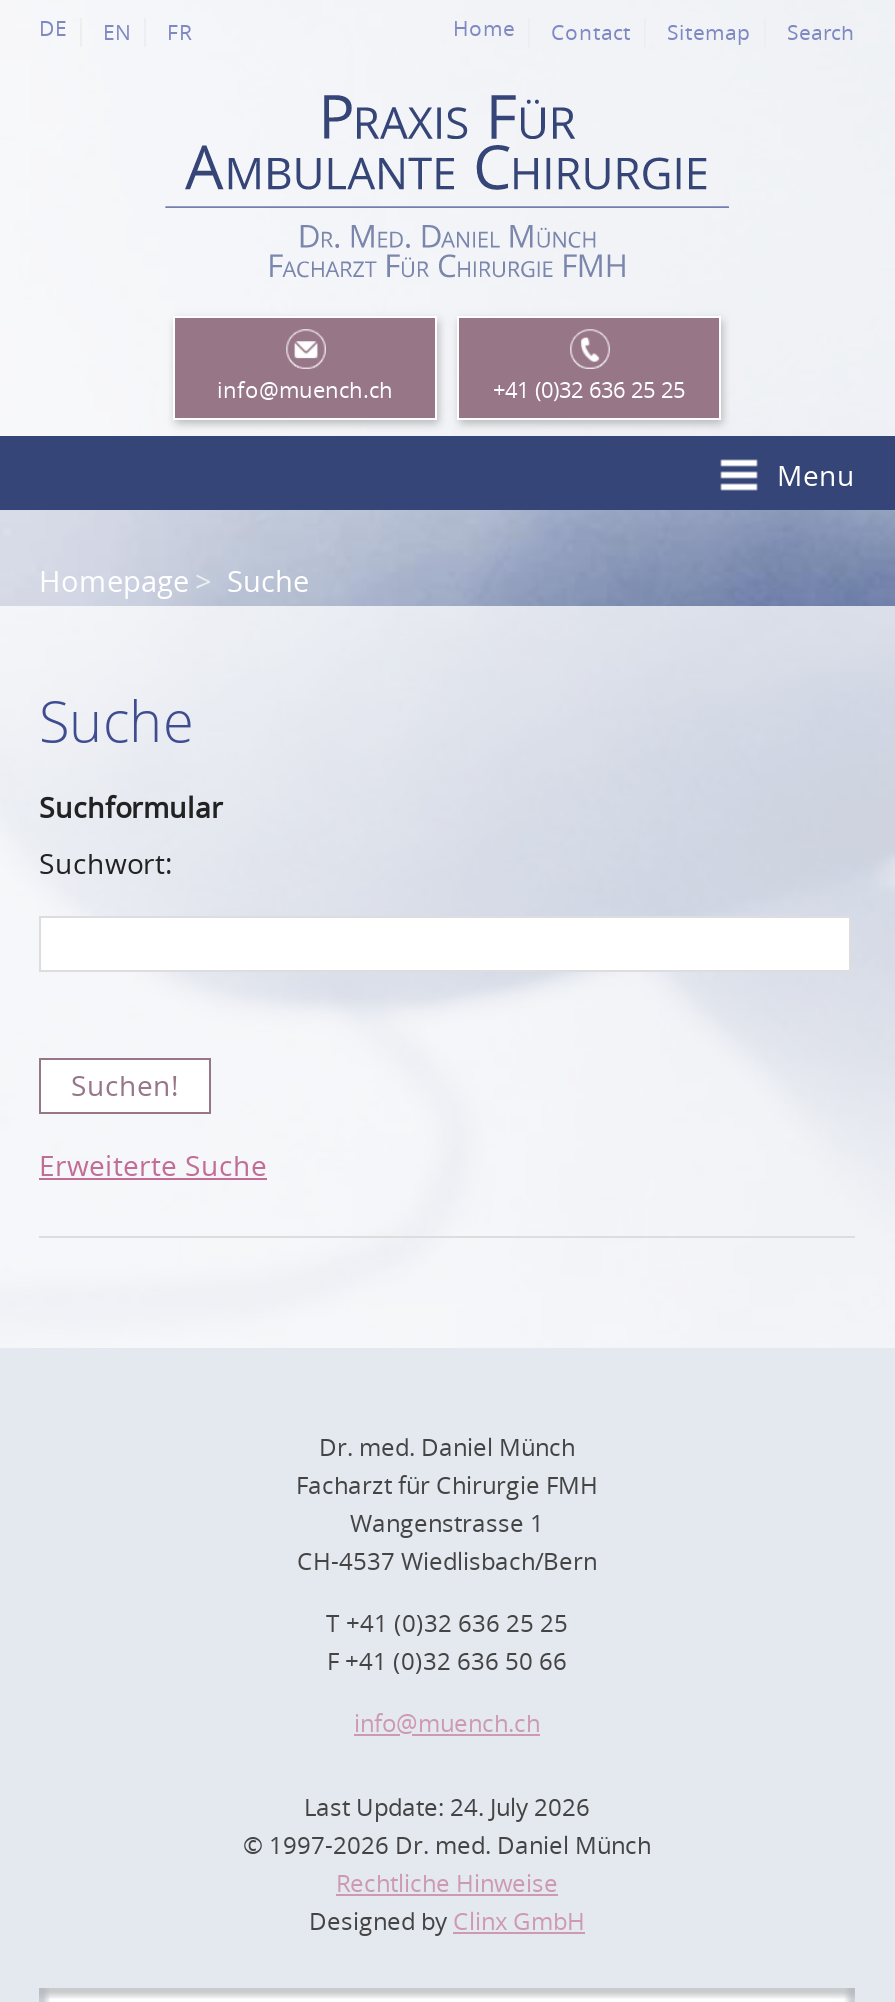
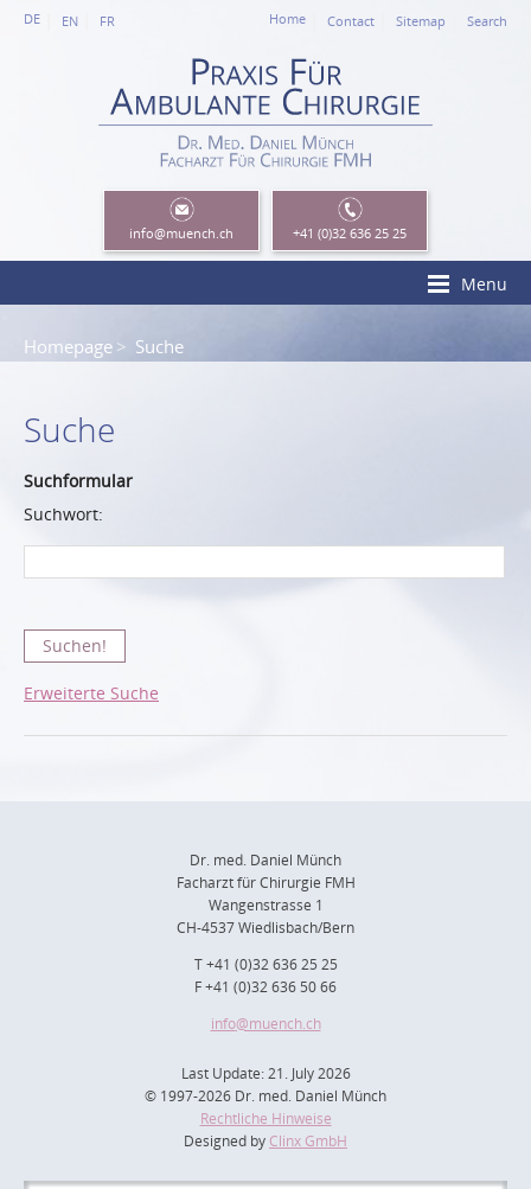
[304,1791,590,1825] Last Update: 24. July 2026 -> [181,1064,350,1084] Last Update: 21. July 2026

